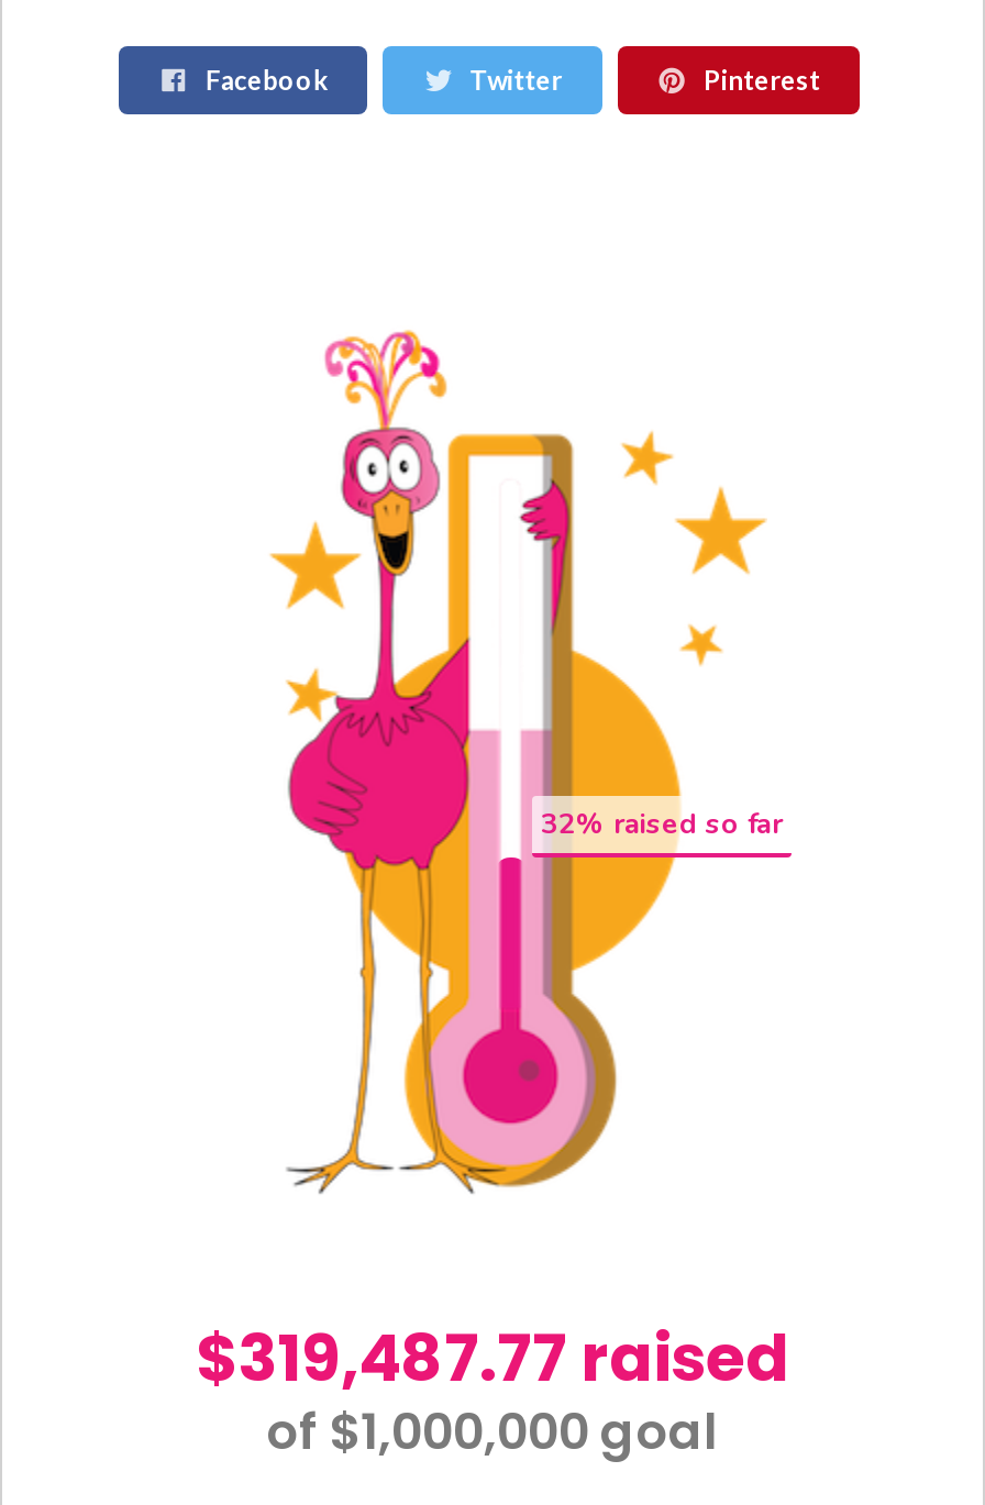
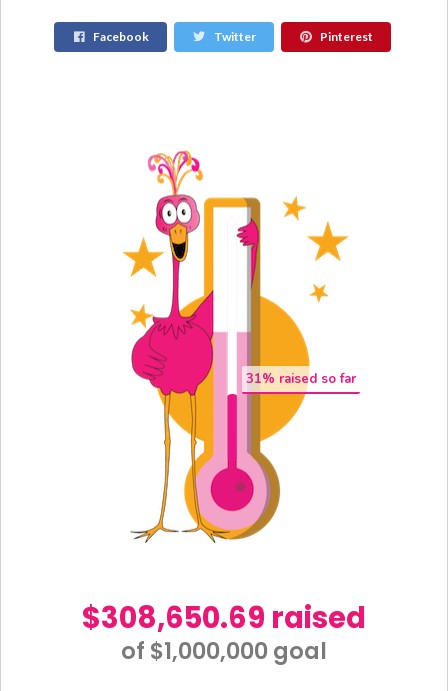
[541,806,783,845] 32% raised so far -> [246,370,356,388] 31% raised so far
[196,1312,789,1402] $319,487.77 raised -> [82,597,366,638] $308,650.69 raised

